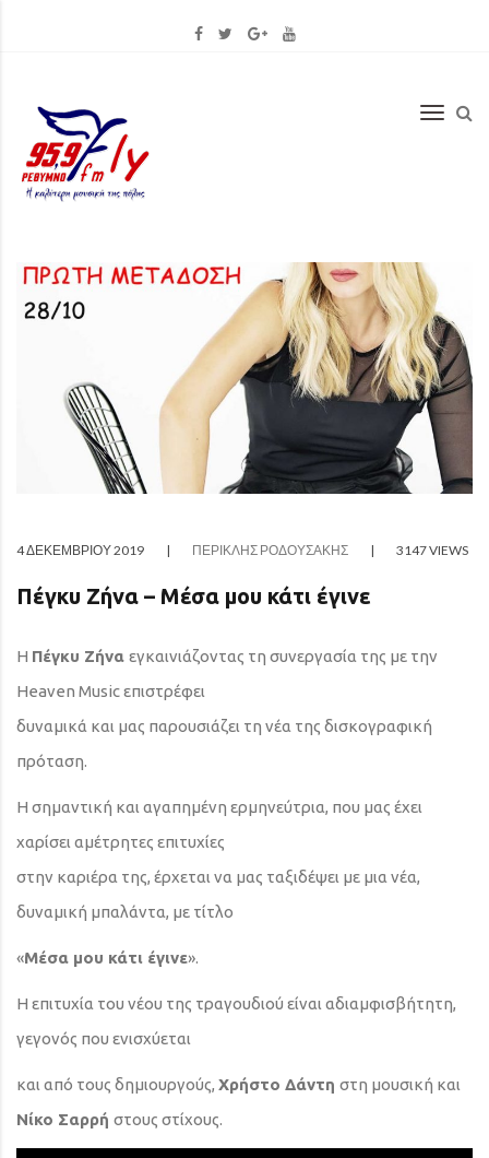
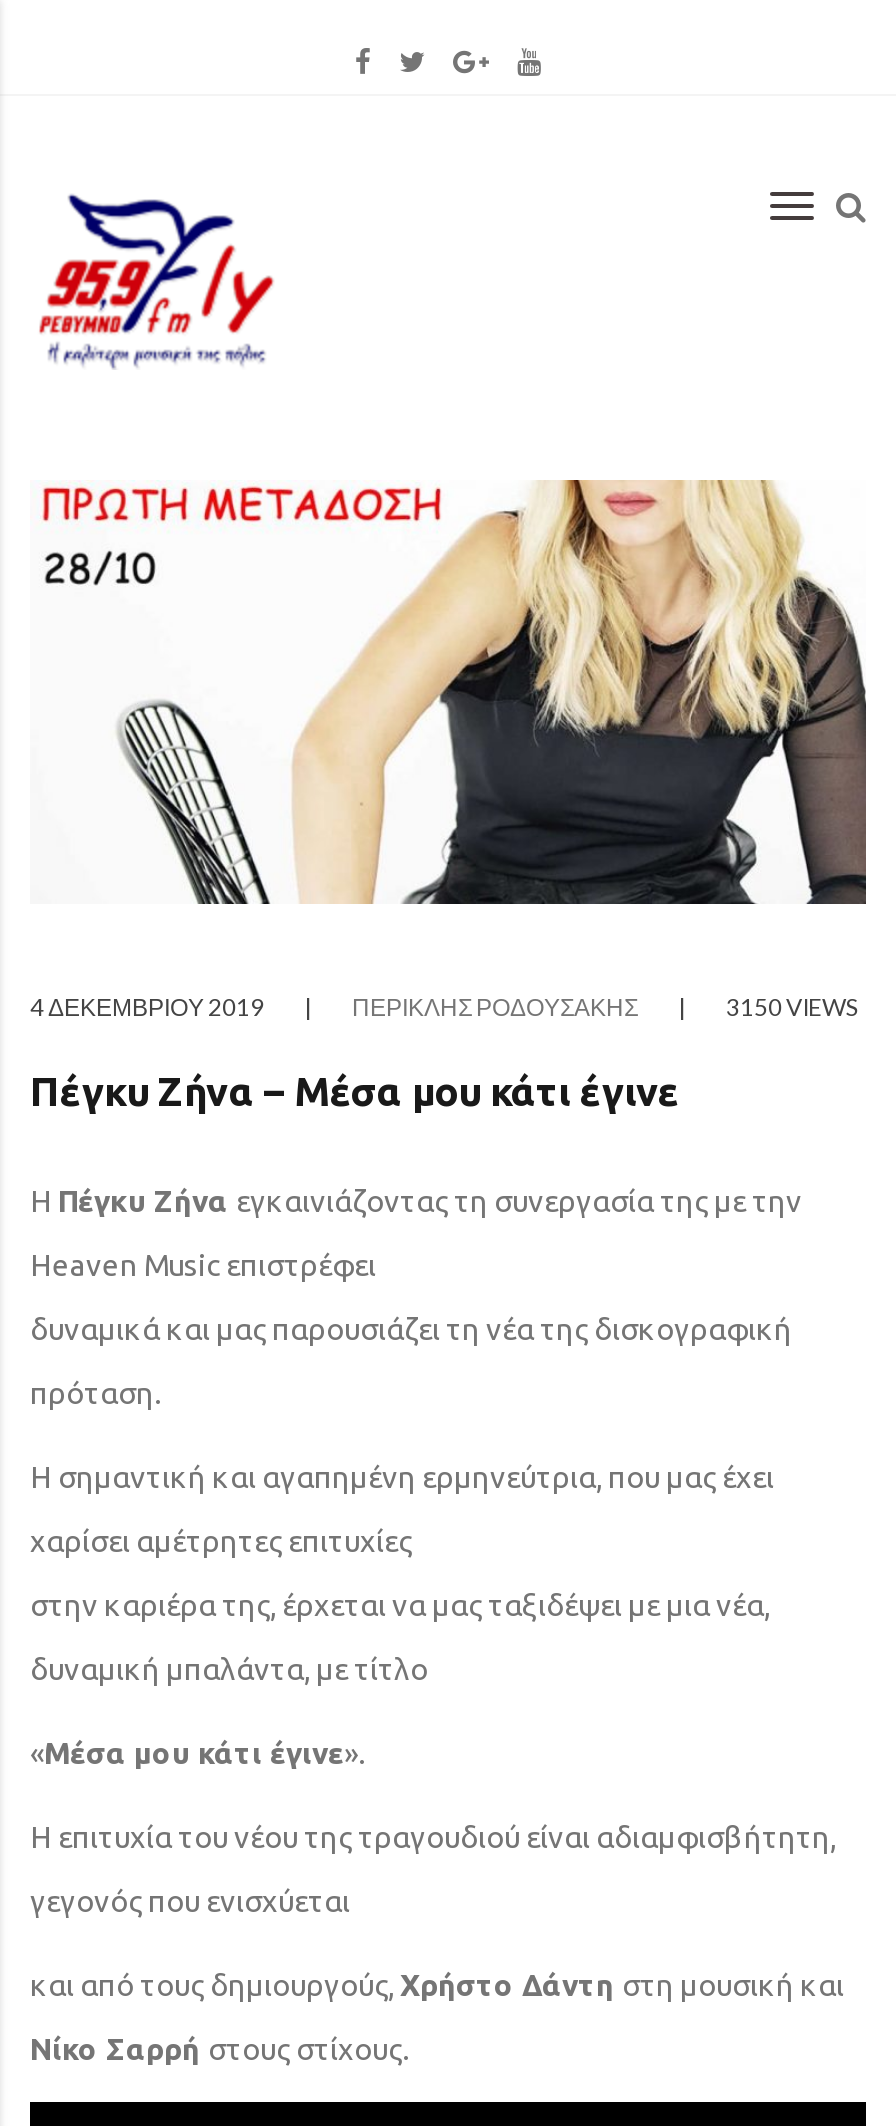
[396,542,468,558] 3147 VIEWS -> [726,992,858,1022] 3150 VIEWS

